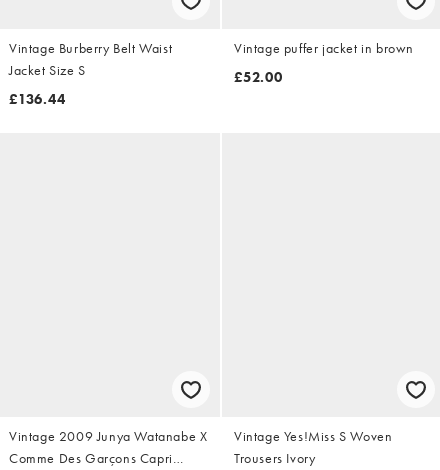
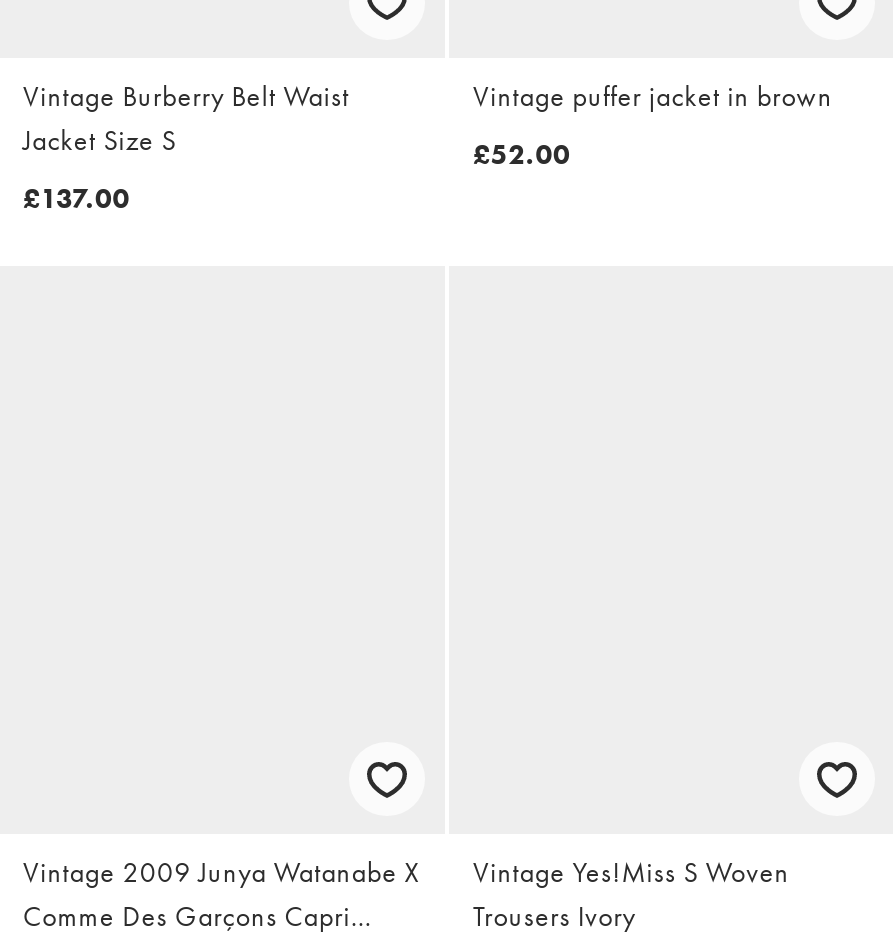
[9,90,66,108] £136.44 -> [23,179,130,215] £137.00

